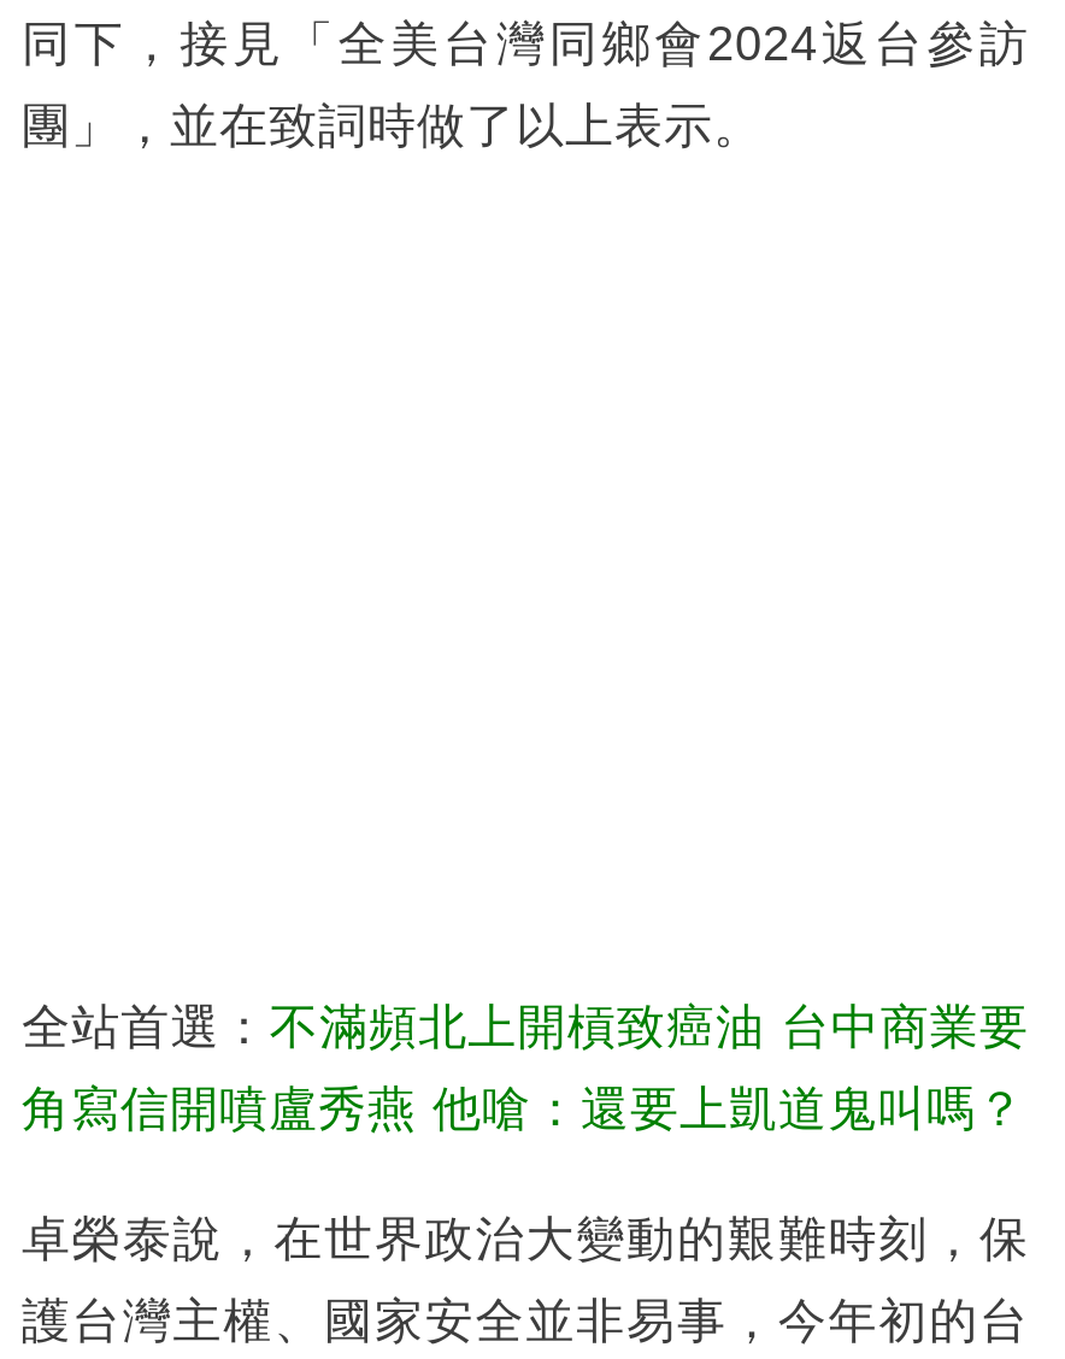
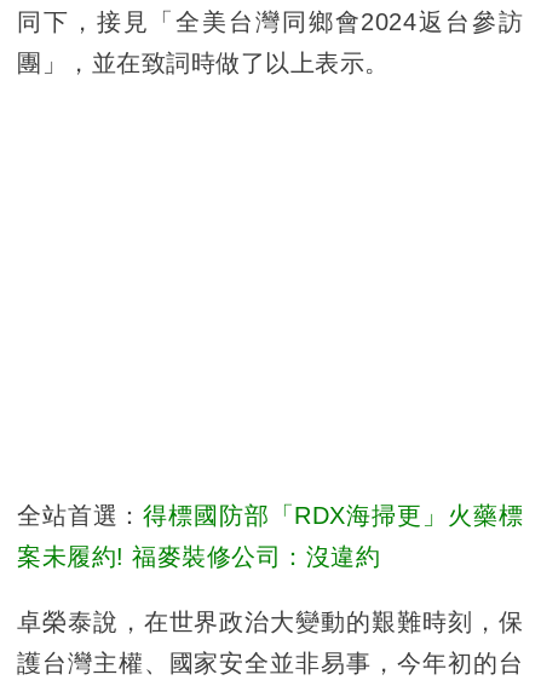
[22,999,1029,1052] 全站首選：不滿頻北上開槓致癌油 台中商業要 -> [17,502,523,528] 全站首選：得標國防部「RDX海掃更」火藥標
[22,1081,1025,1134] 角寫信開噴盧秀燕 他嗆：還要上凱道鬼叫嗎？ -> [17,543,380,569] 案未履約! 福麥裝修公司：沒違約

